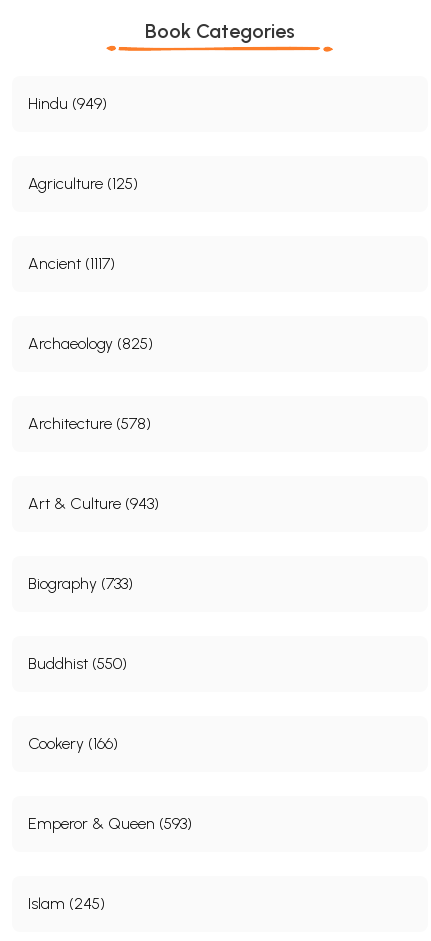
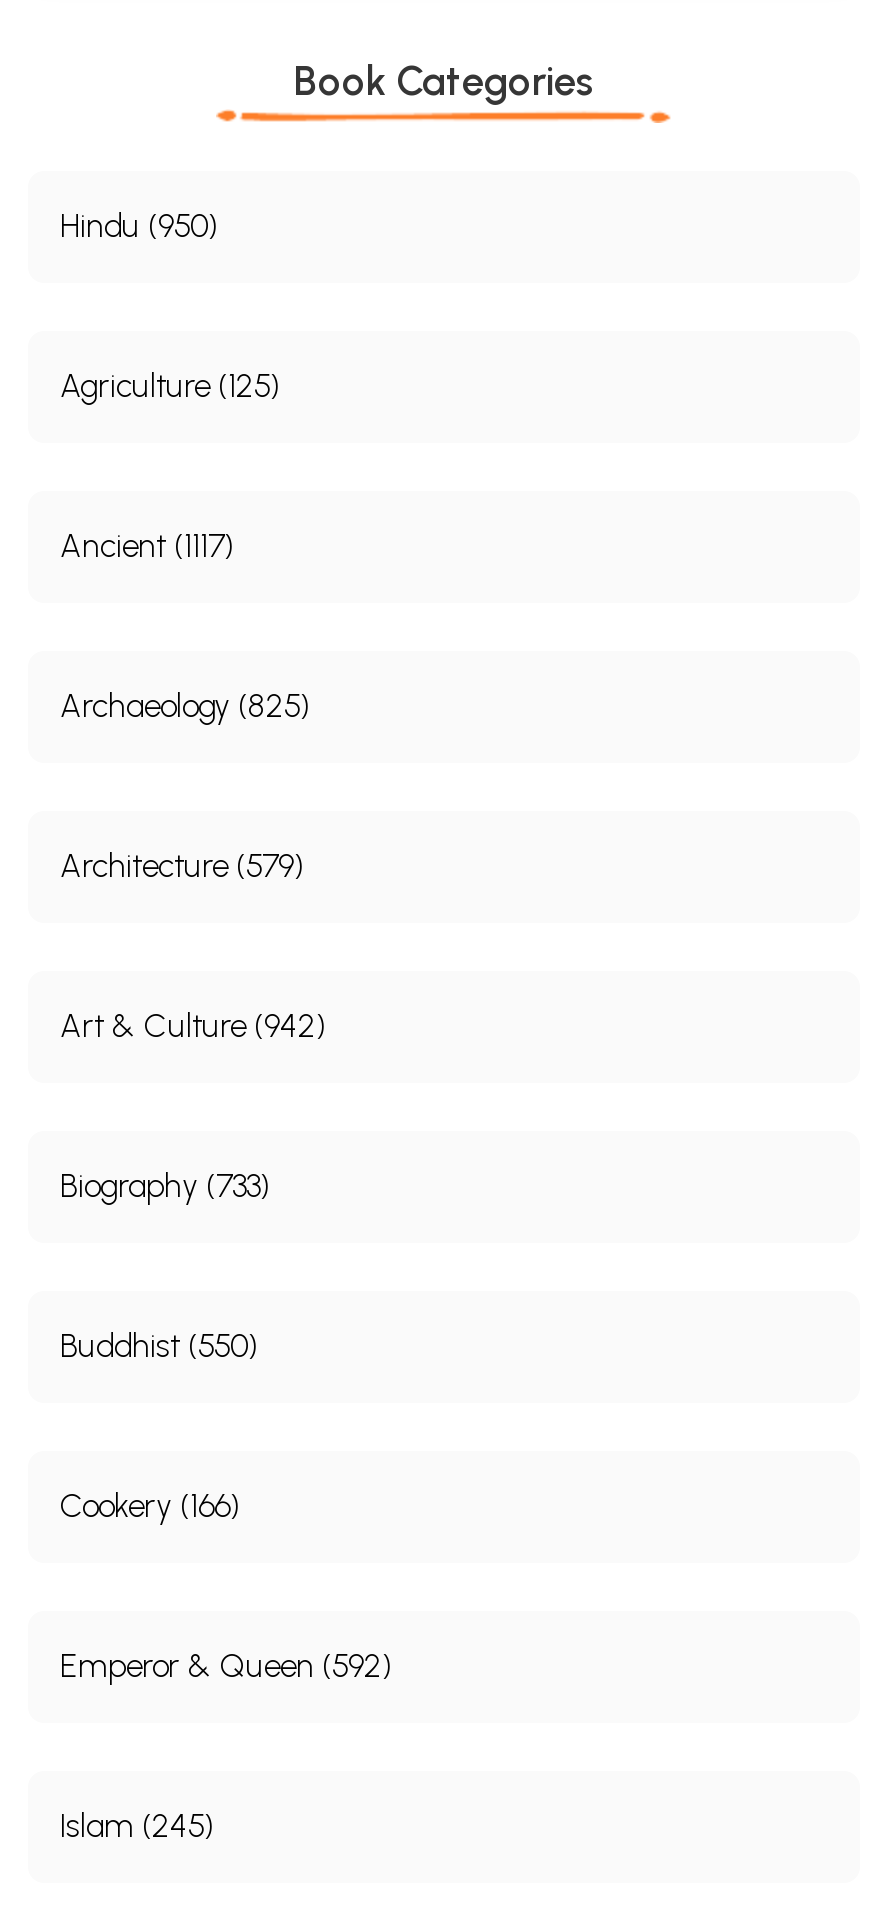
[28,94,107,113] Hindu (949) -> [60,207,218,245] Hindu (950)
[28,414,151,433] Architecture (578) -> [60,847,304,885] Architecture (579)
[28,494,159,513] Art & Culture (943) -> [60,1007,326,1045] Art & Culture (942)
[28,814,192,833] Emperor & Queen (593) -> [60,1647,392,1685] Emperor & Queen (592)

